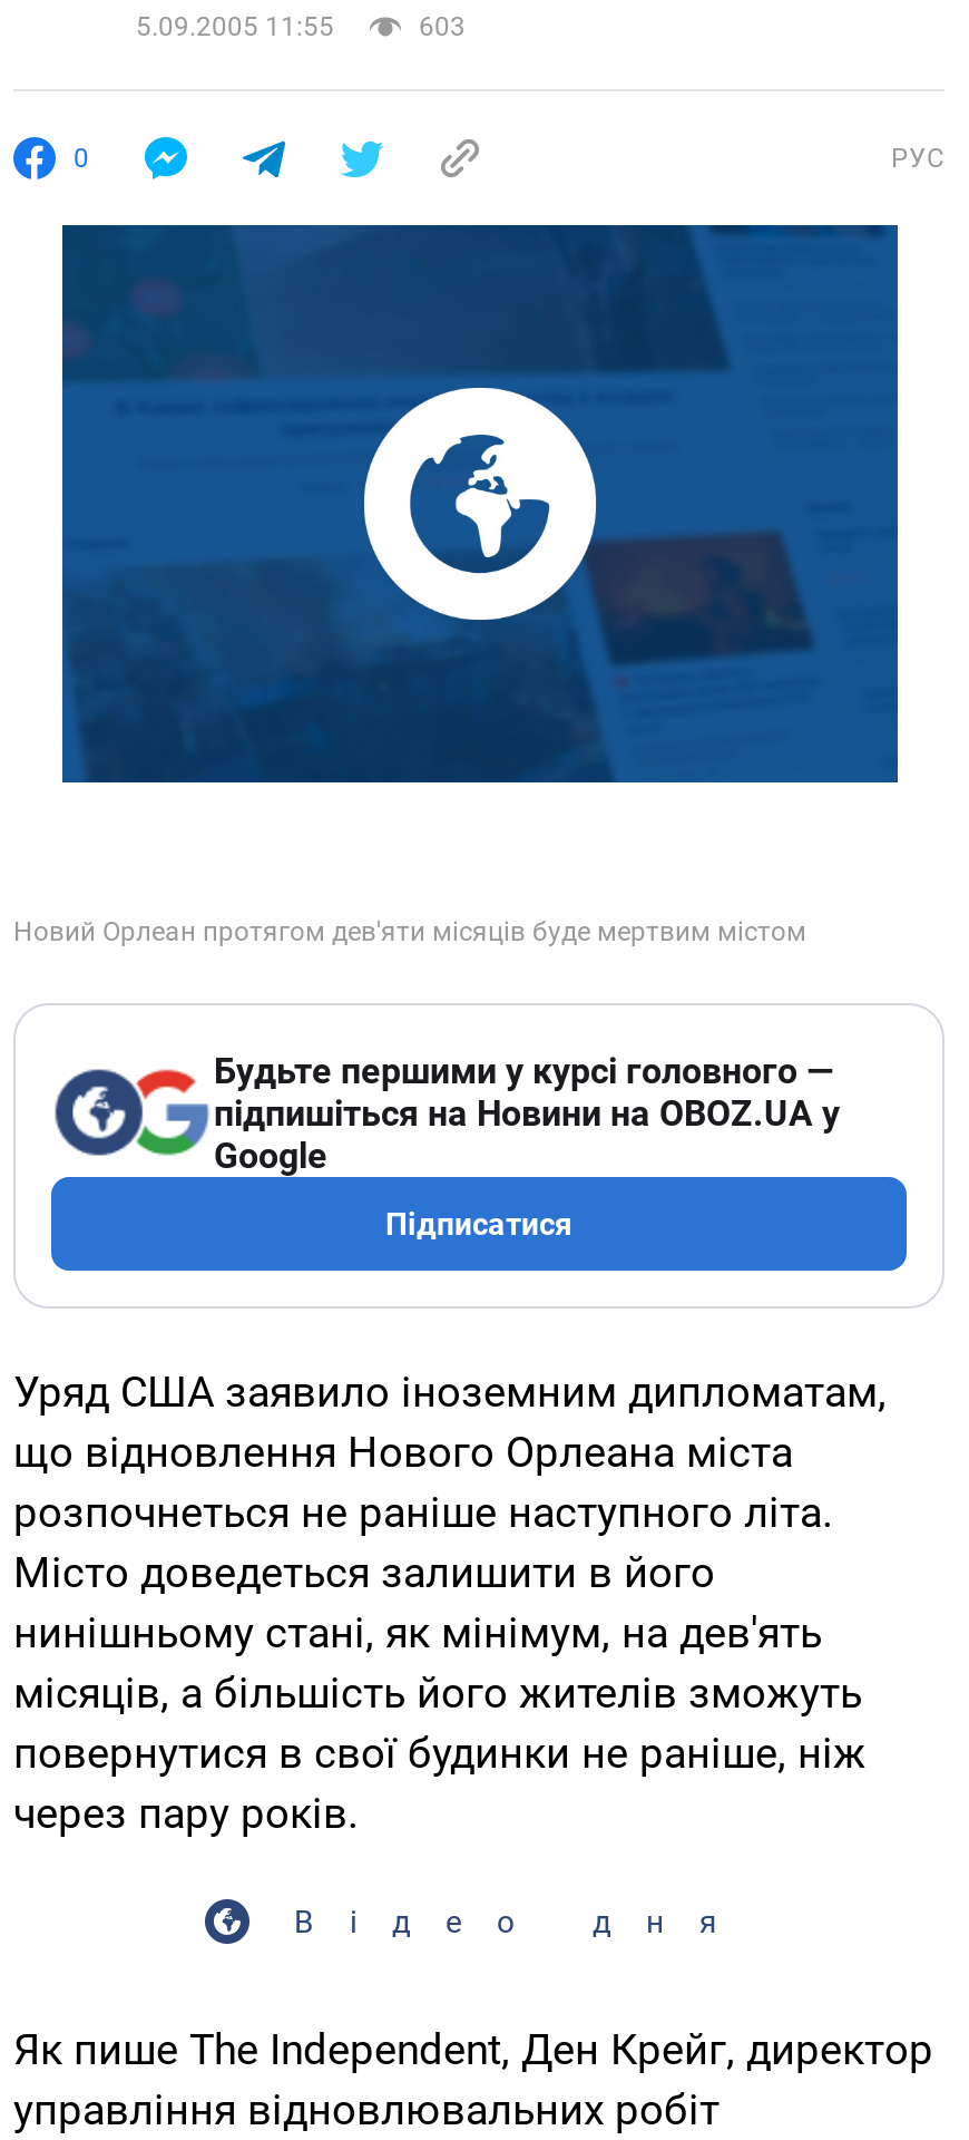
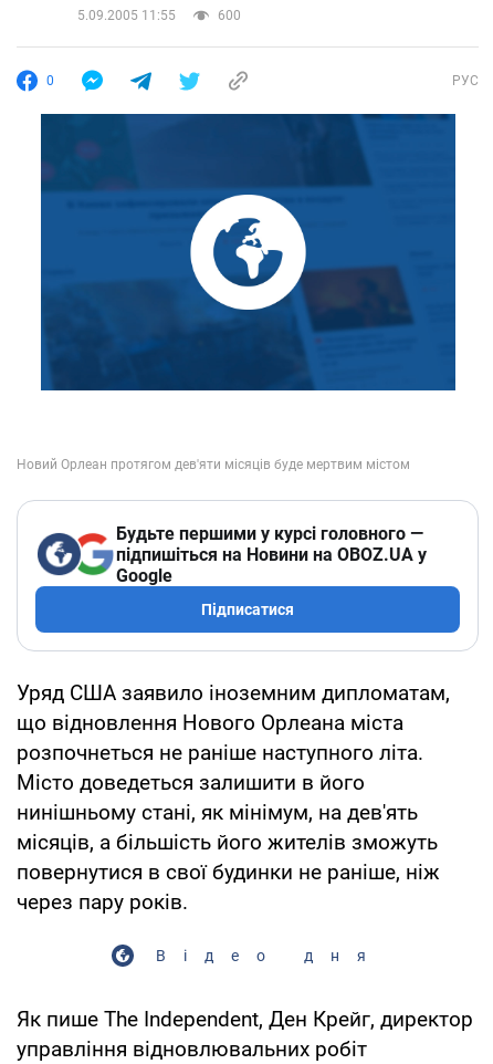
[419,11,466,42] 603 -> [218,8,241,23] 600

